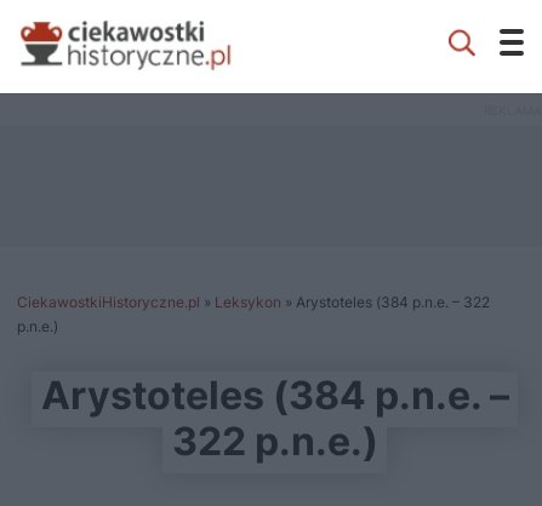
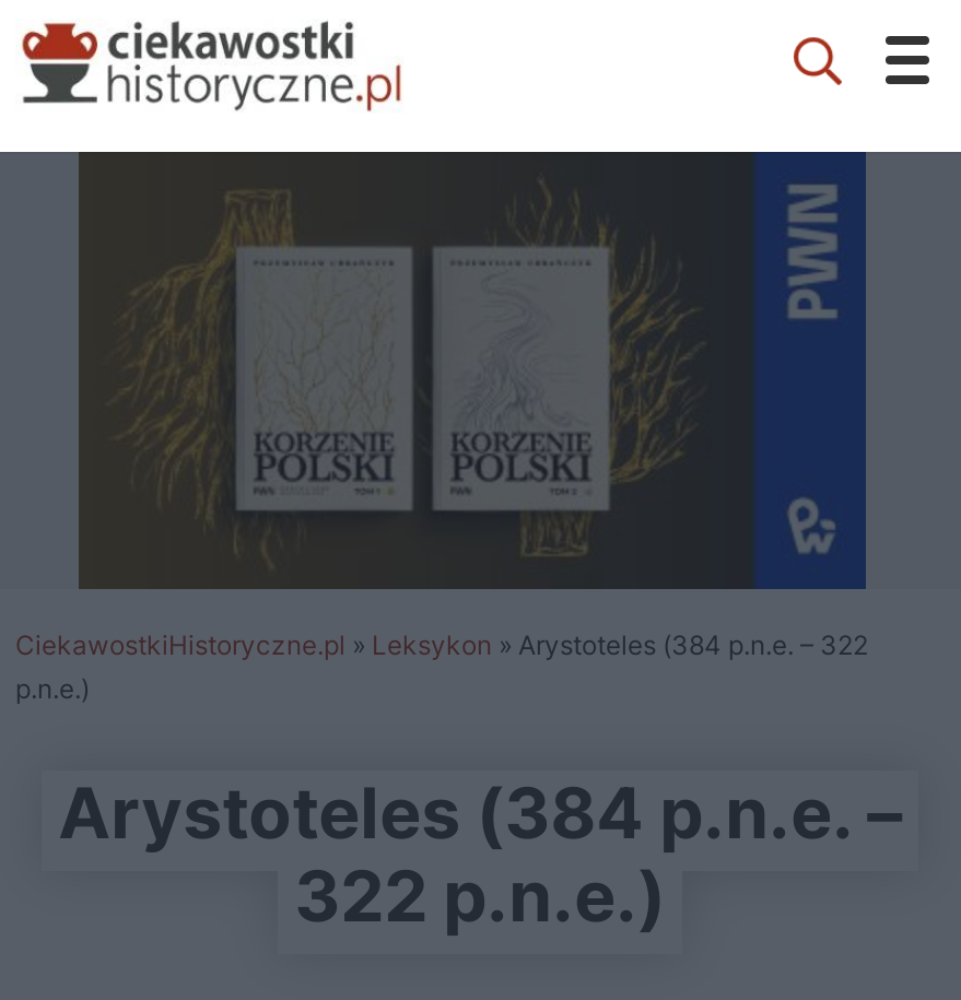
none -> [79,154,866,589] [image]

